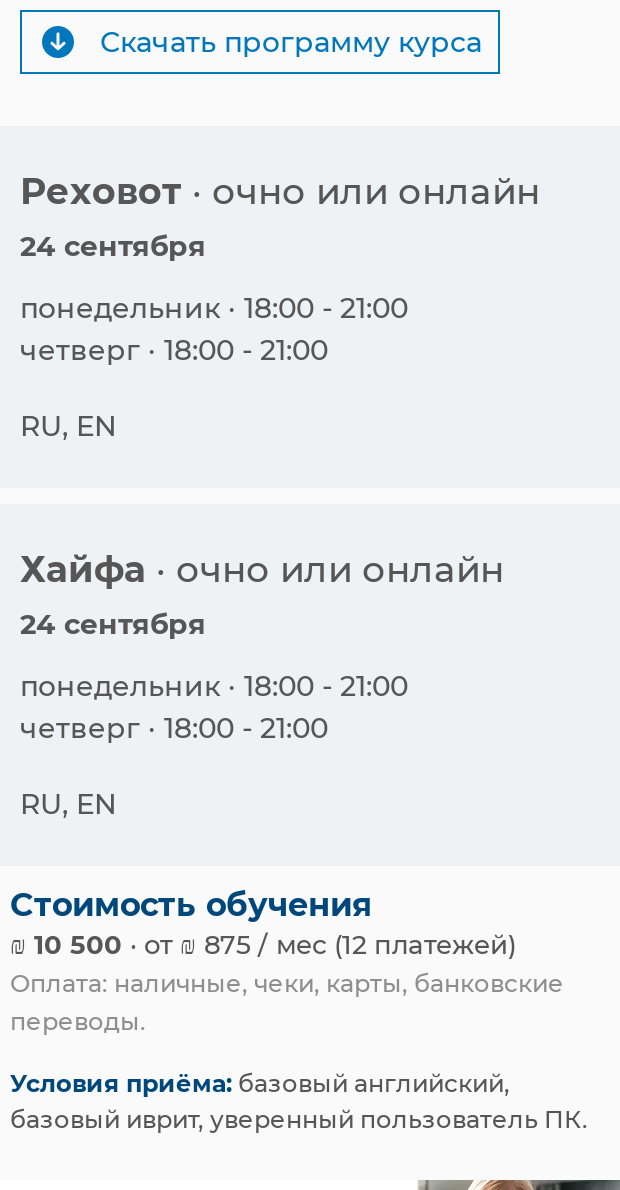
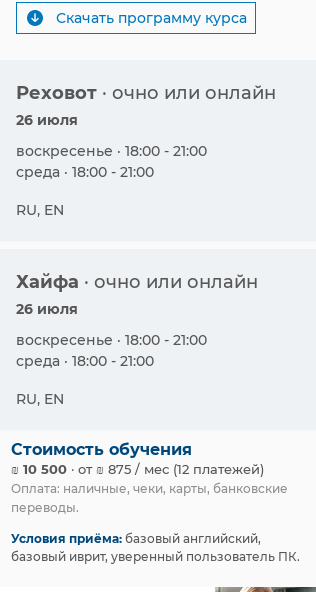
[20,228,206,264] 24 сентября -> [16,111,78,129] 26 июля
[20,290,408,368] понедельник · 18:00 - 21:00 | четверг · 18:00 - 21:00 -> [16,142,207,181] воскресенье · 18:00 - 21:00 | среда · 18:00 - 21:00
[20,606,206,642] 24 сентября -> [16,300,78,318] 26 июля
[20,668,408,746] понедельник · 18:00 - 21:00 | четверг · 18:00 - 21:00 -> [16,331,207,370] воскресенье · 18:00 - 21:00 | среда · 18:00 - 21:00

